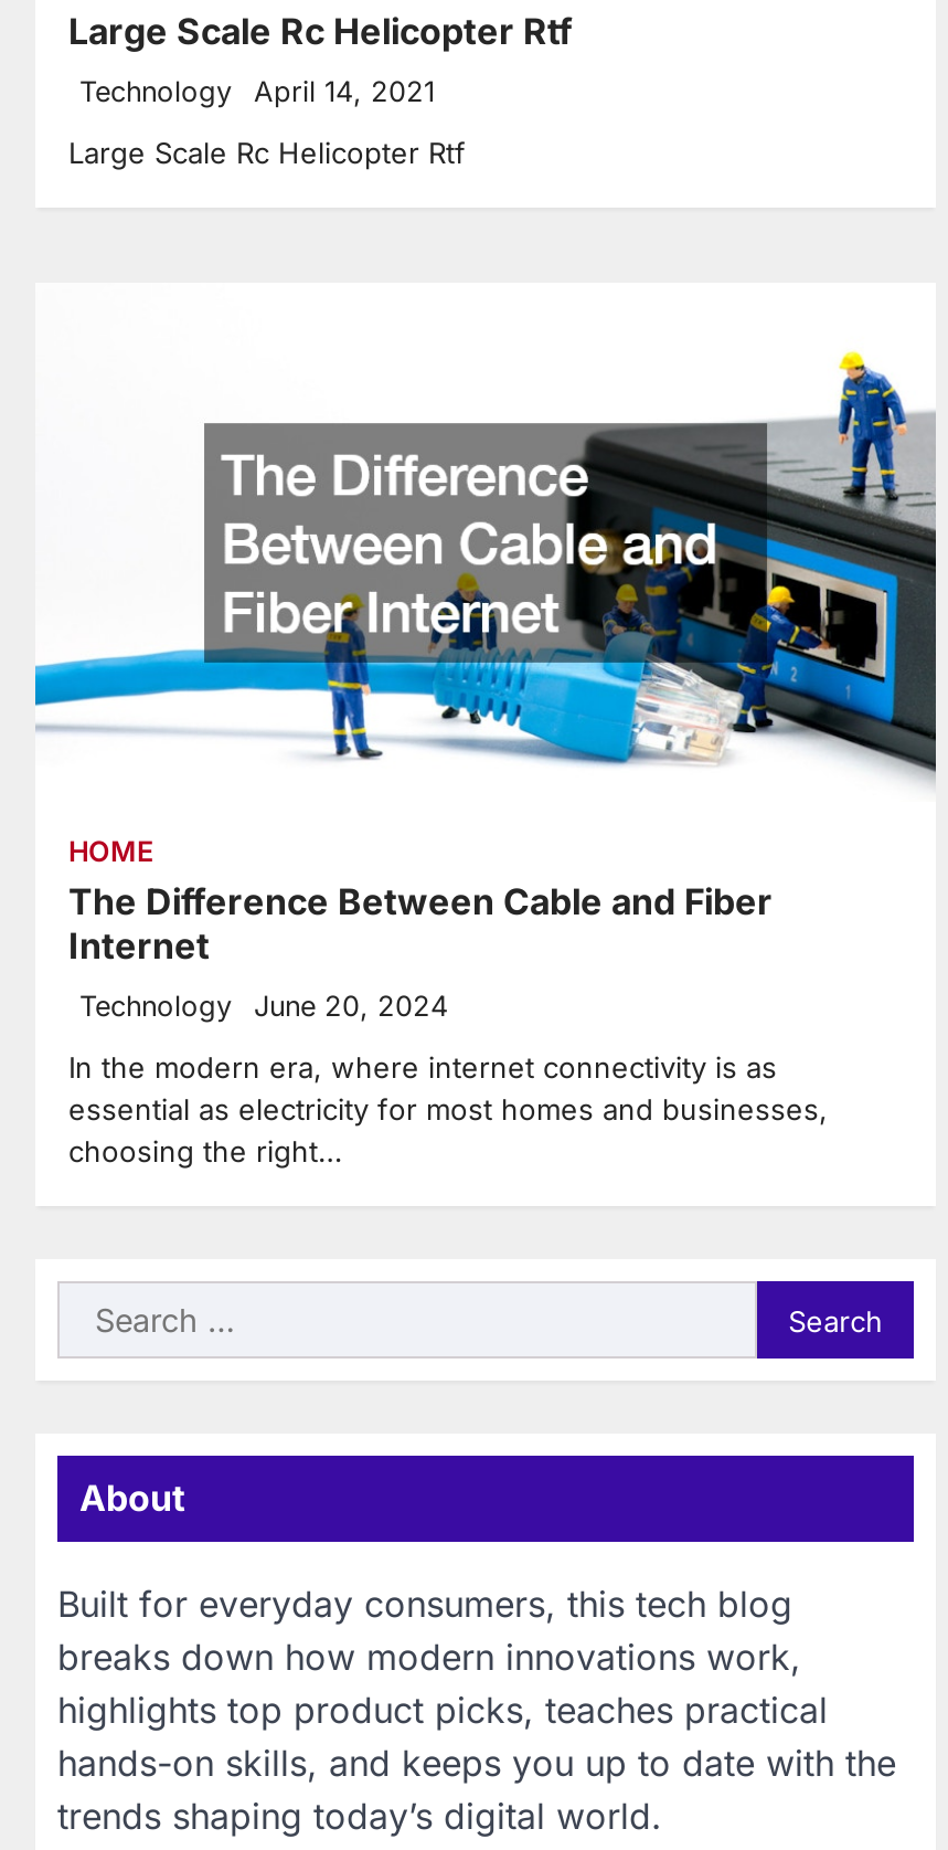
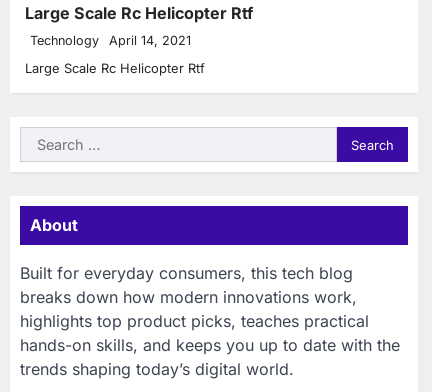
[33,349,938,1169] [image] | HOME | The Difference Between Cable and Fiber | Internet | Technology | June 20, 2024 | In the modern era, where internet connectivity is as | essential as electricity for most homes and businesses, | choosing the right… -> none

